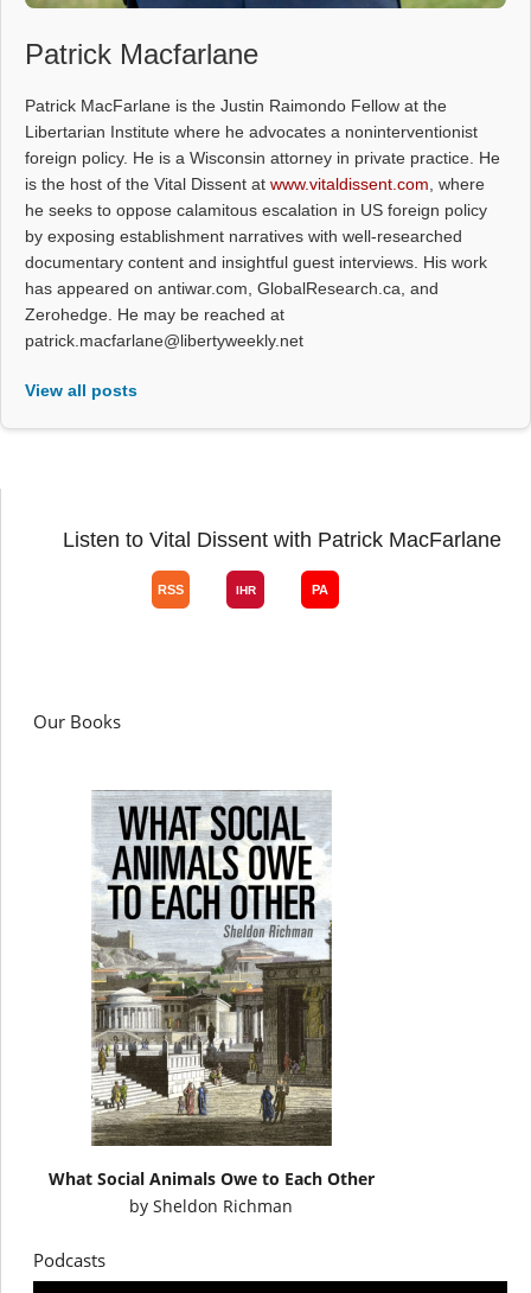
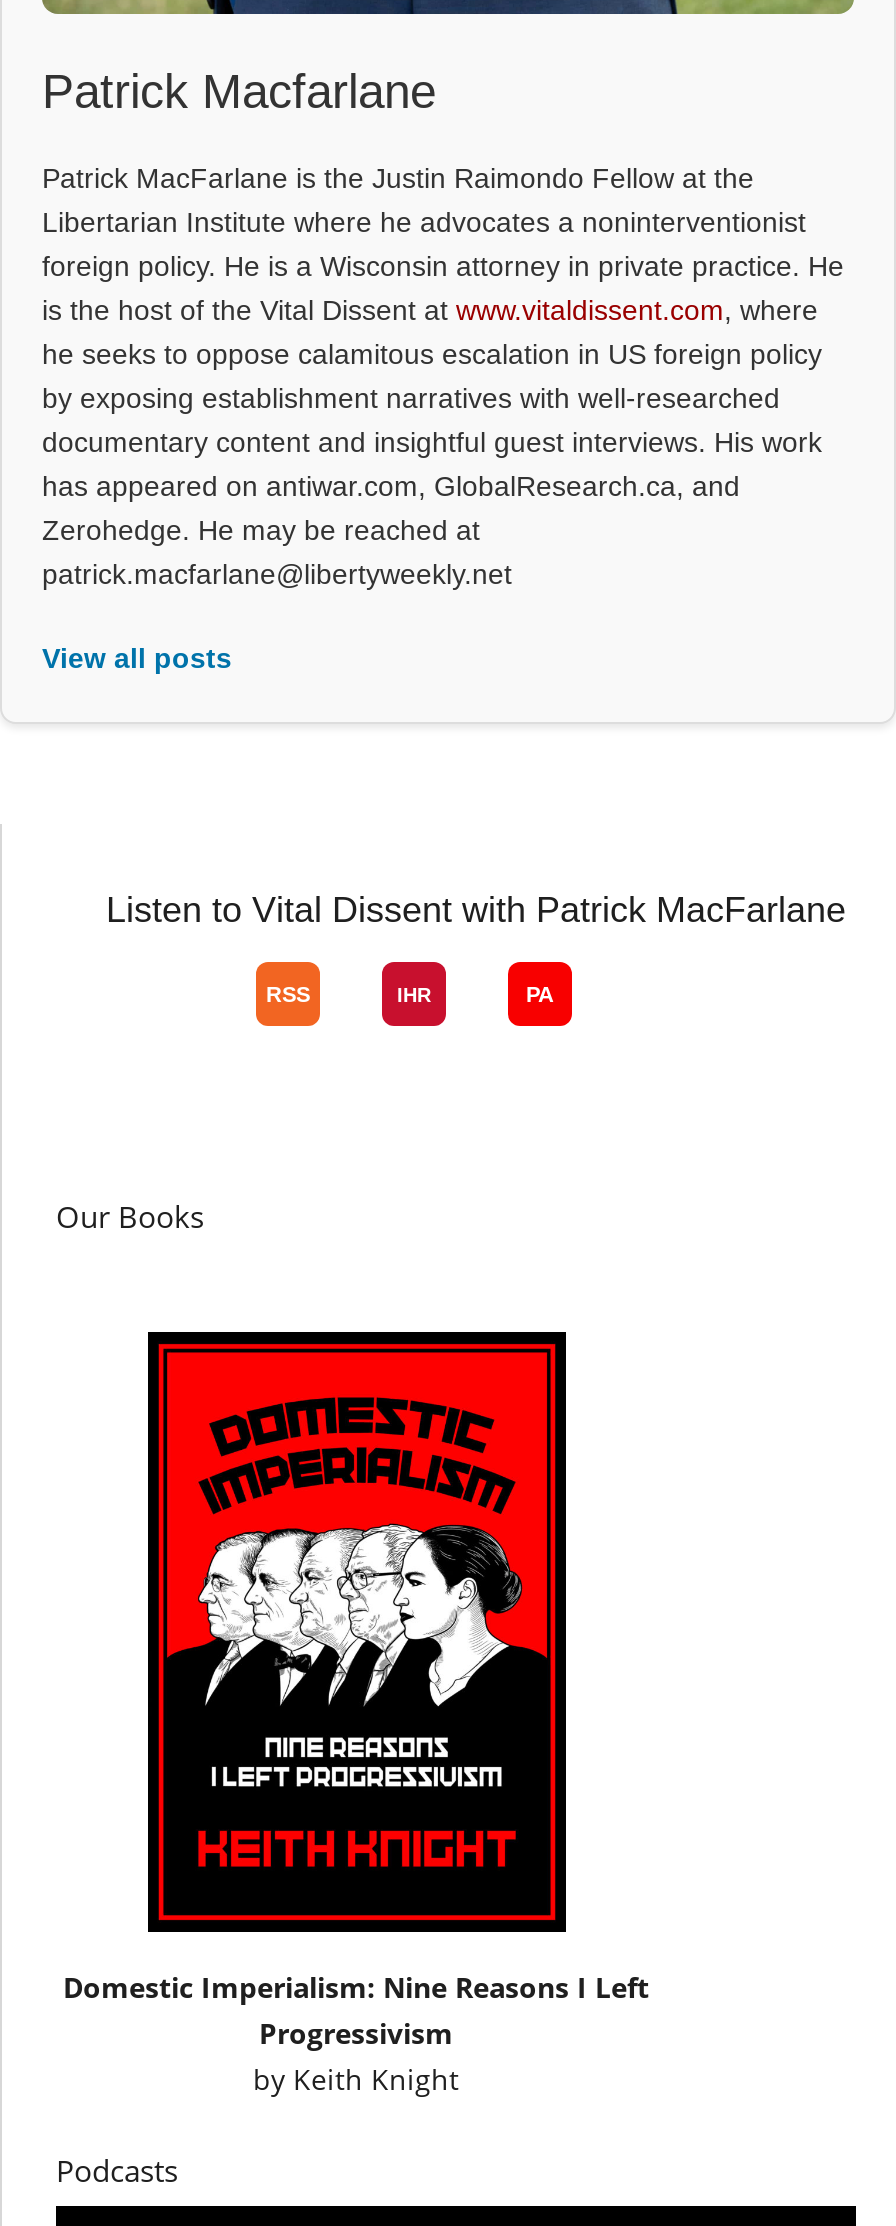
[48,790,374,1218] [image] | What Social Animals Owe to Each Other | by Sheldon Richman -> [63,1330,649,2099] [image] | Domestic Imperialism: Nine Reasons I Left | Progressivism | by Keith Knight

